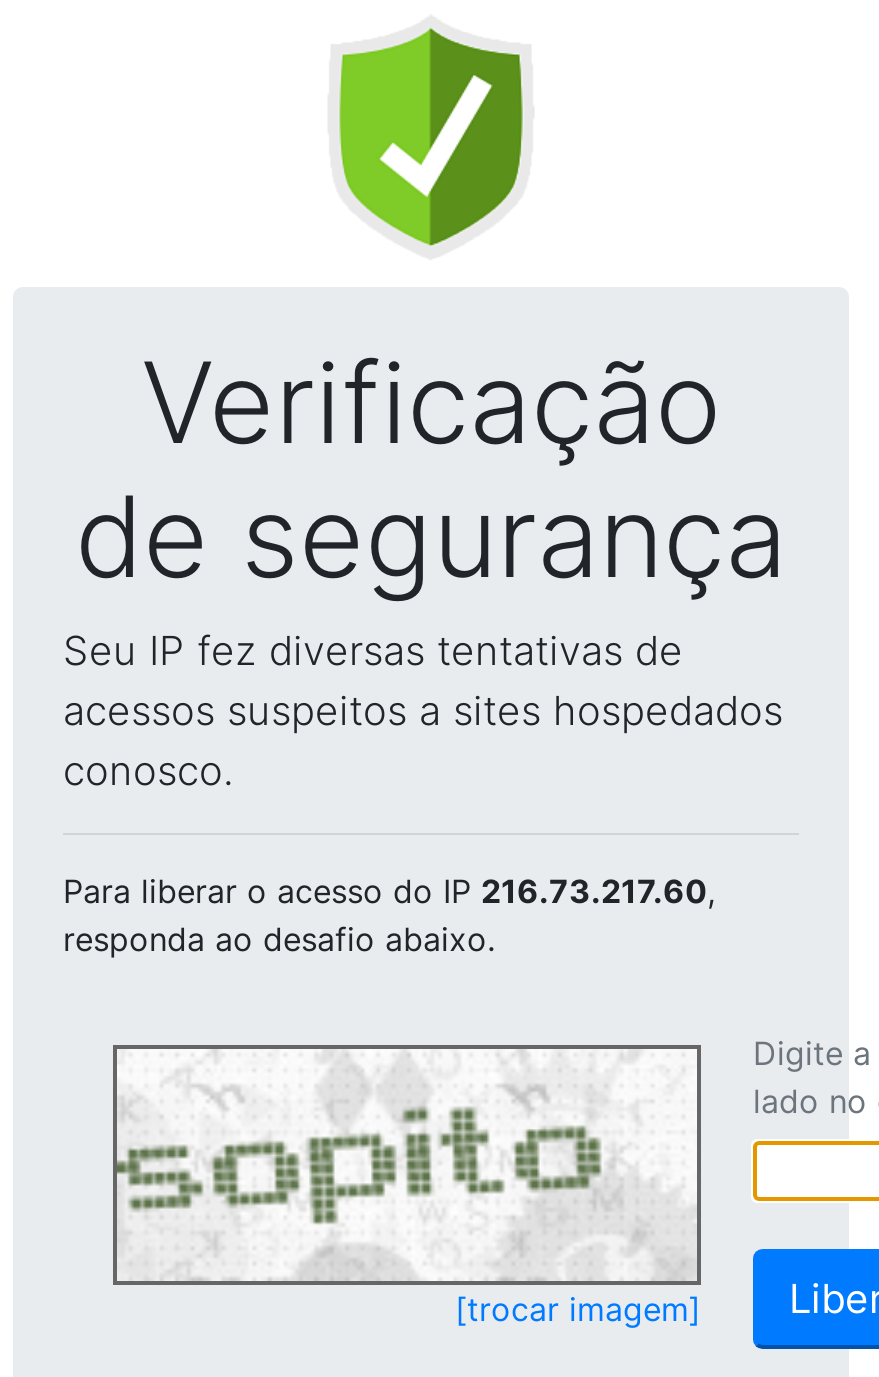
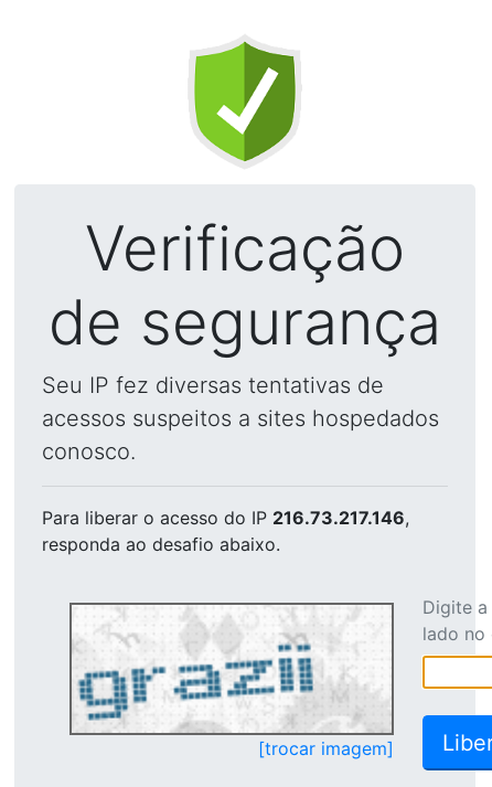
[63,871,715,911] Para liberar o acesso do IP 216.73.217.60, -> [42,507,409,529] Para liberar o acesso do IP 216.73.217.146,
[115,1087,603,1257] [image] -> [72,625,339,721] [image]

